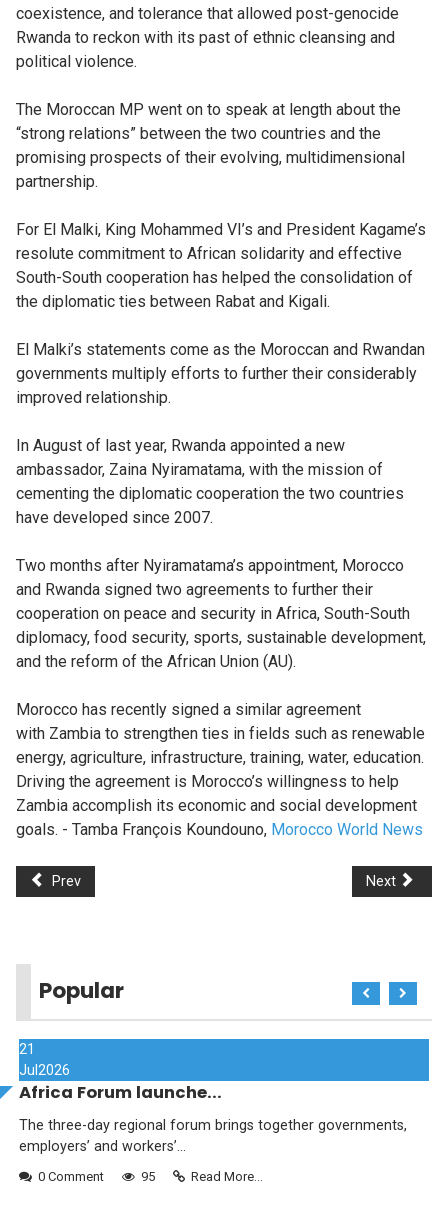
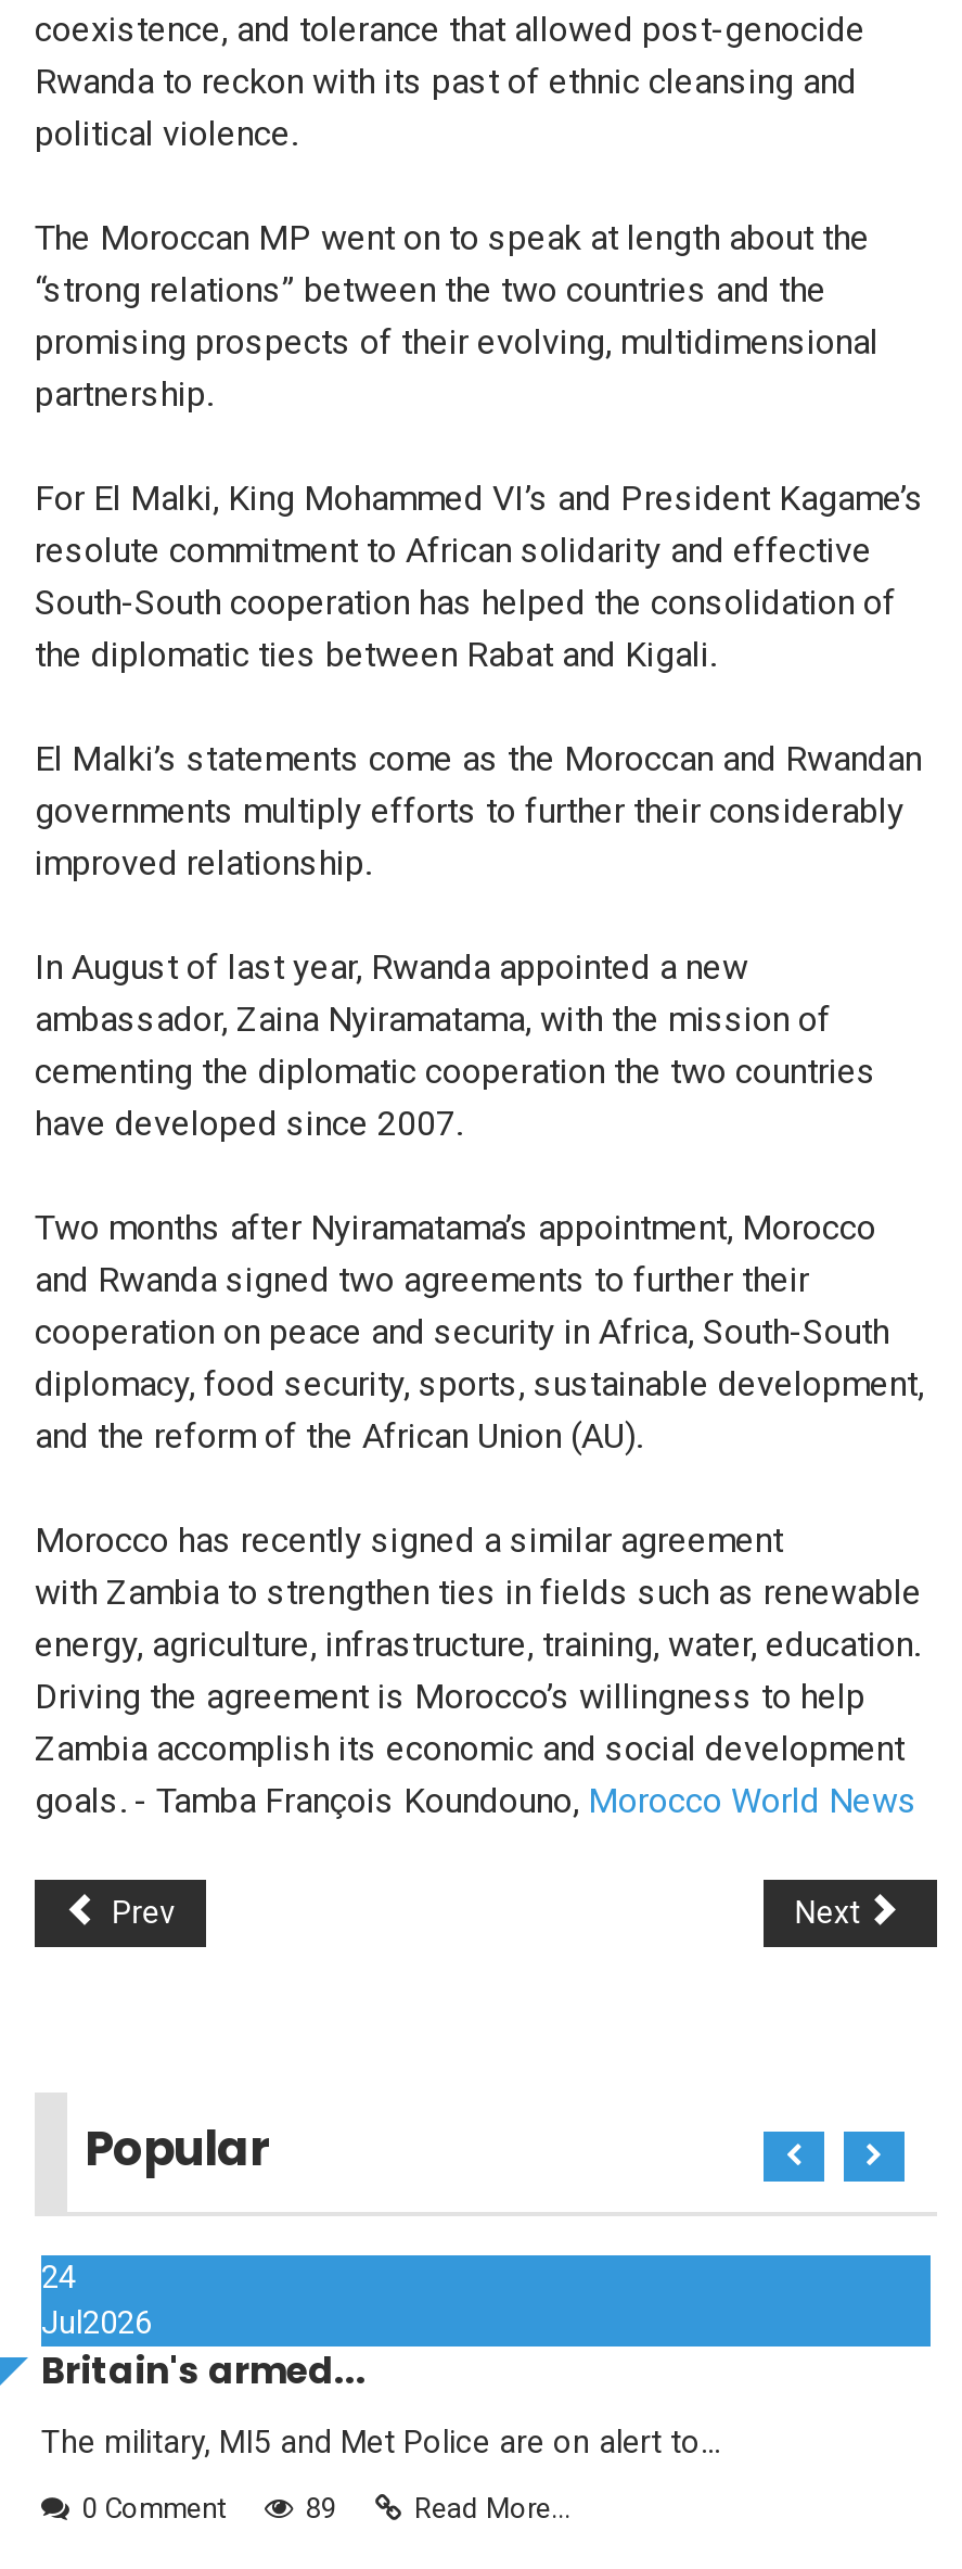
[19,1041,35,1058] 21 -> [41,2259,76,2296] 24
[19,1081,222,1104] Africa Forum launche... -> [41,2346,367,2396] Britain's armed...
[19,1117,407,1155] The three-day regional forum brings together governments, | employers’ and workers’... -> [41,2424,720,2461] The military, MI5 and Met Police are on alert to...
[141,1169,155,1184] 95 -> [306,2491,336,2524] 89

